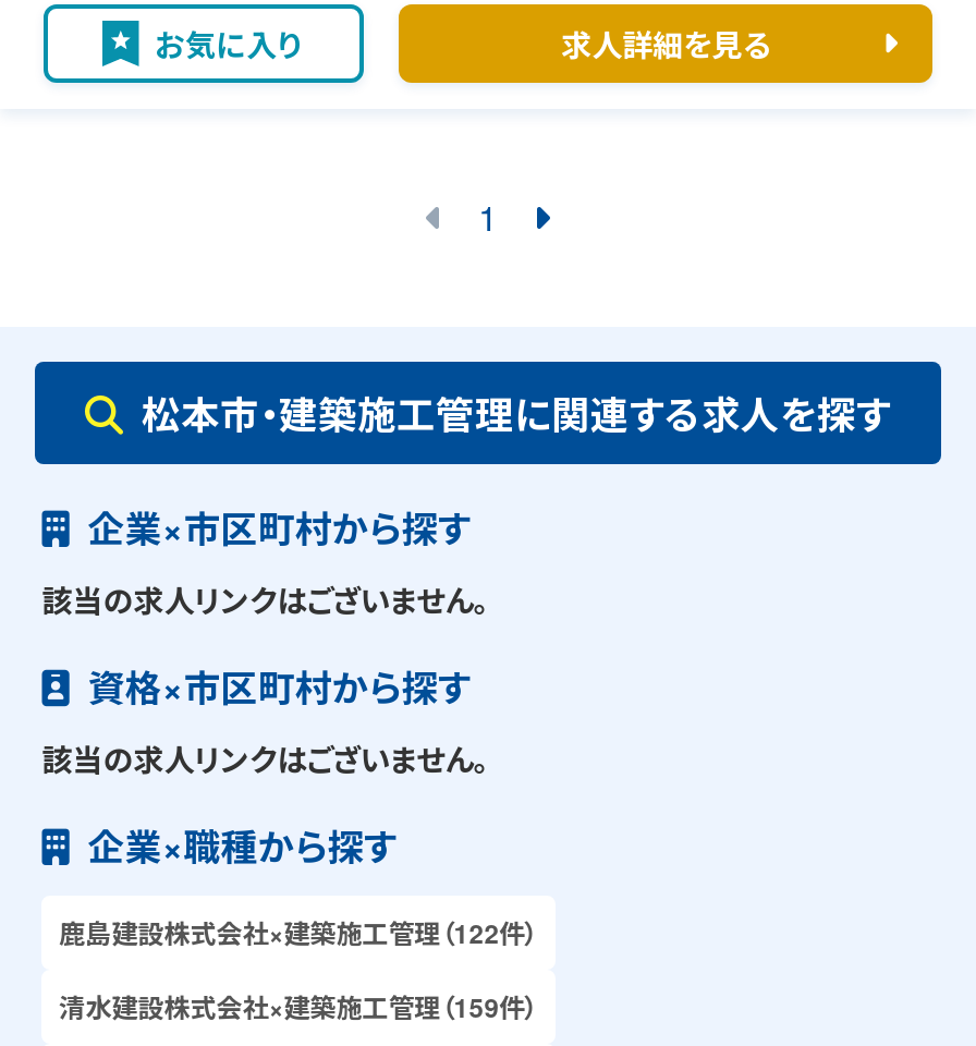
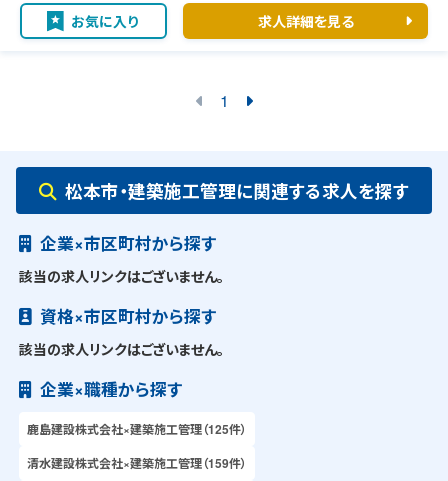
[59,912,539,951] 鹿島建設株式会社×建築施工管理（122件） -> [27,419,247,437] 鹿島建設株式会社×建築施工管理（125件）

